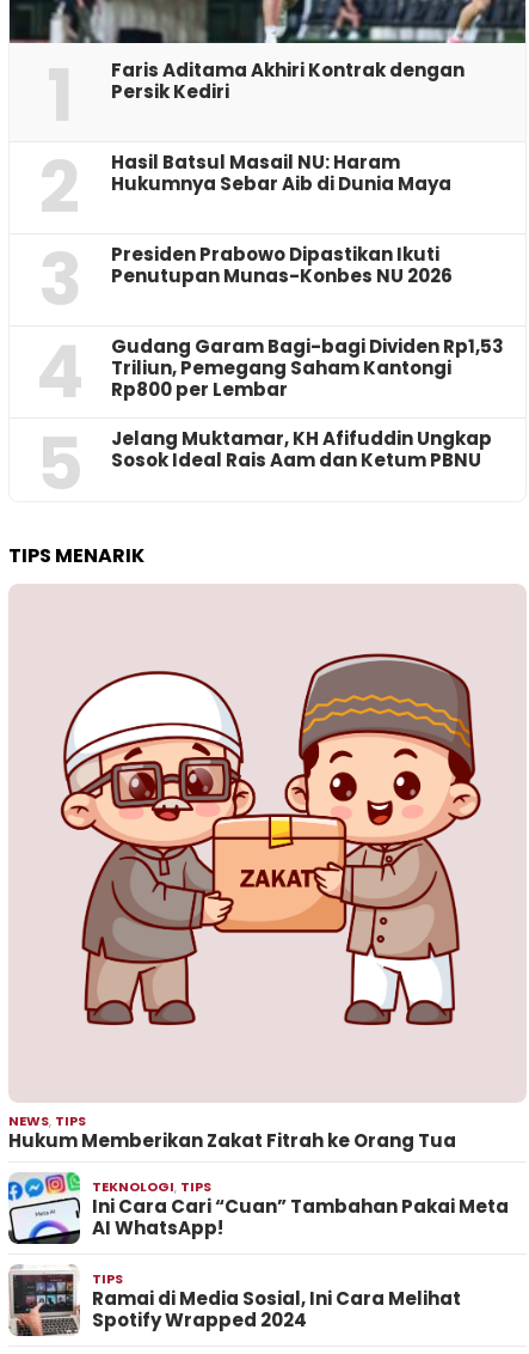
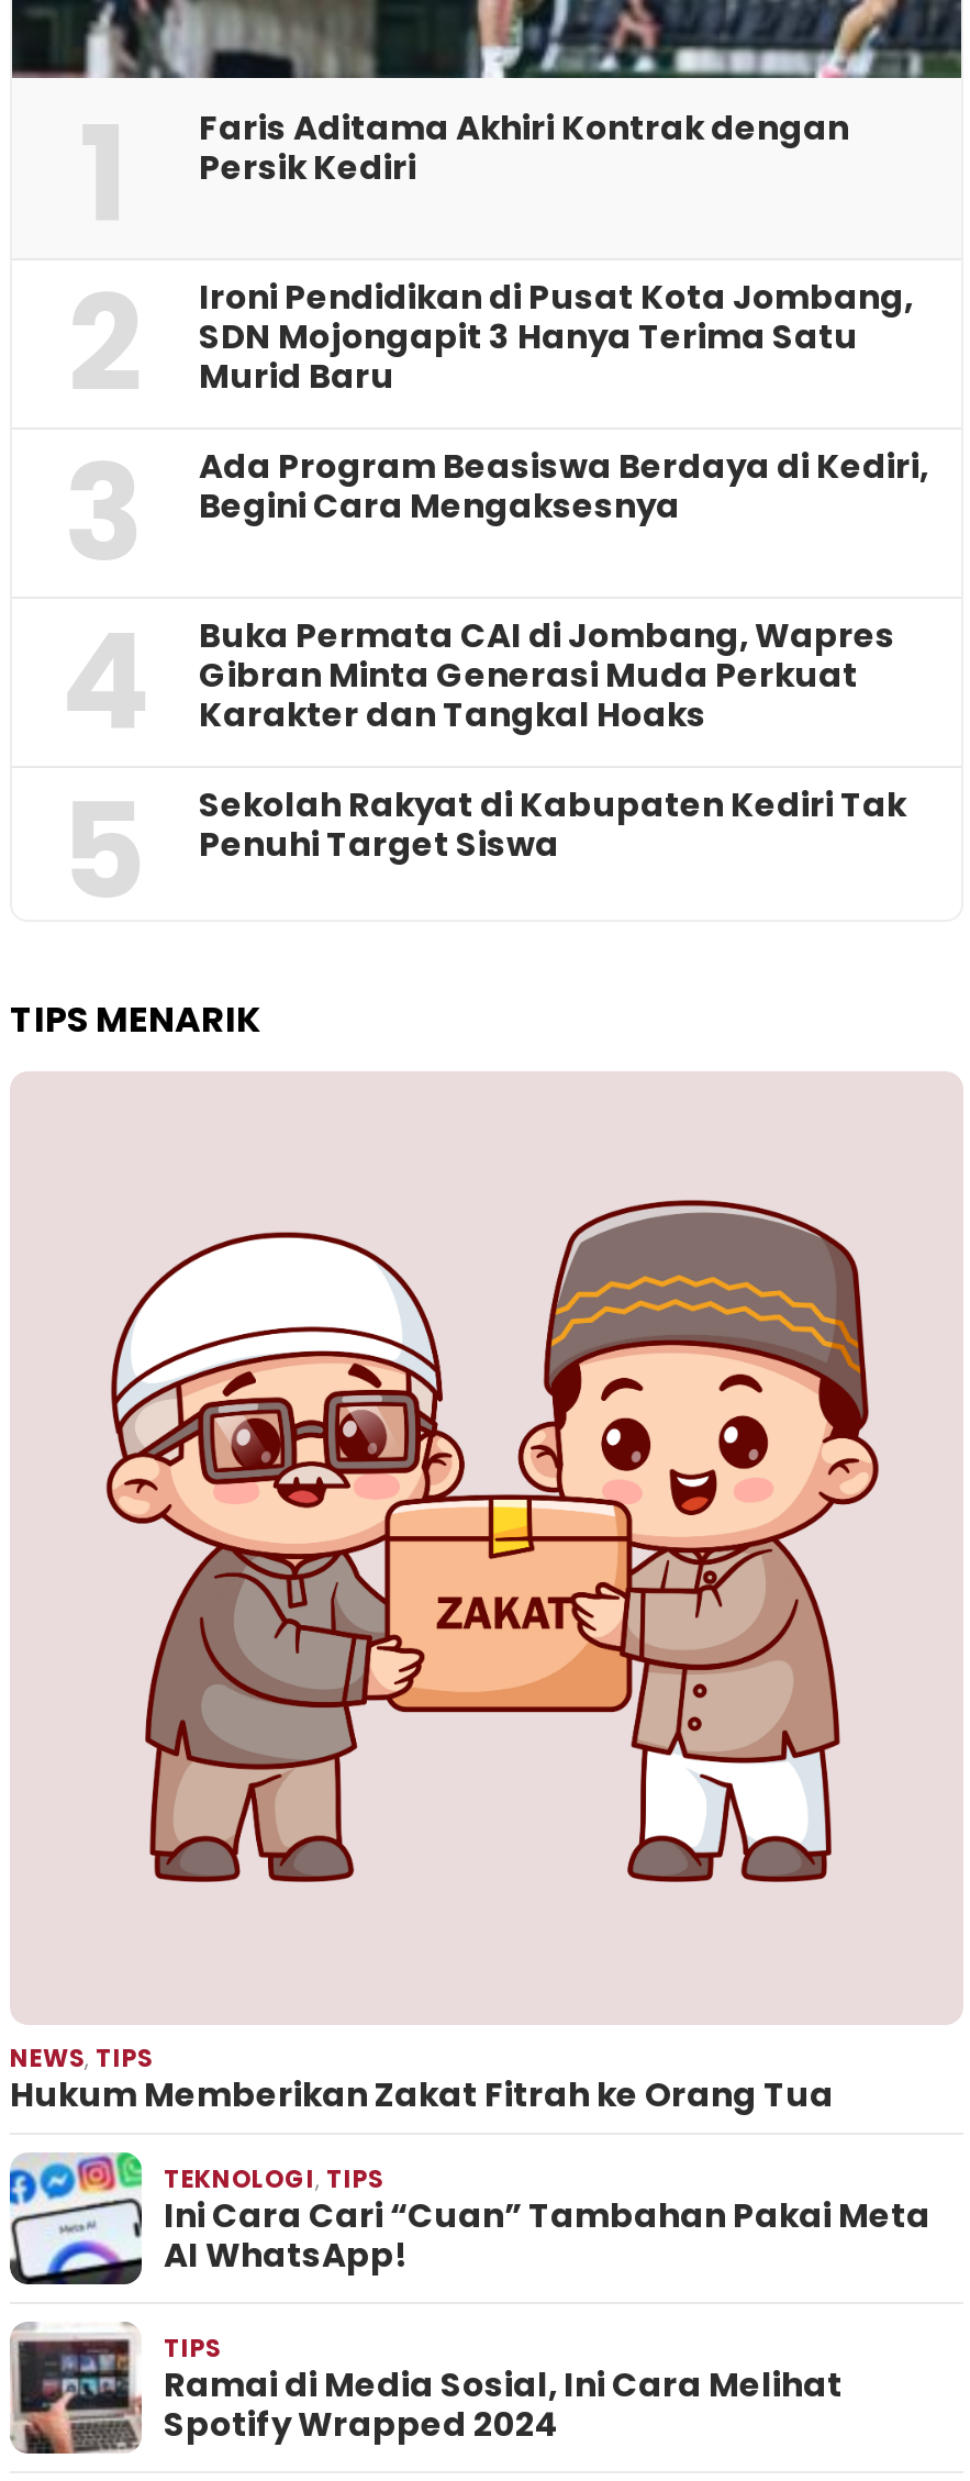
[111,149,451,196] Hasil Batsul Masail NU: Haram | Hukumnya Sebar Aib di Dunia Maya -> [199,274,913,399] Ironi Pendidikan di Pusat Kota Jombang, | SDN Mojongapit 3 Hanya Terima Satu | Murid Baru
[111,241,453,288] Presiden Prabowo Dipastikan Ikuti | Penutupan Munas-Konbes NU 2026 -> [199,443,928,529] Ada Program Beasiswa Berdaya di Kediri, | Begini Cara Mengaksesnya
[111,333,504,402] Gudang Garam Bagi-bagi Dividen Rp1,53 | Triliun, Pemegang Saham Kantongi | Rp800 per Lembar -> [199,612,895,738] Buka Permata CAI di Jombang, Wapres | Gibran Minta Generasi Muda Perkuat | Karakter dan Tangkal Hoaks
[111,425,492,472] Jelang Muktamar, KH Afifuddin Ungkap | Sosok Ideal Rais Aam dan Ketum PBNU -> [199,782,906,867] Sekolah Rakyat di Kabupaten Kediri Tak | Penuhi Target Siswa

